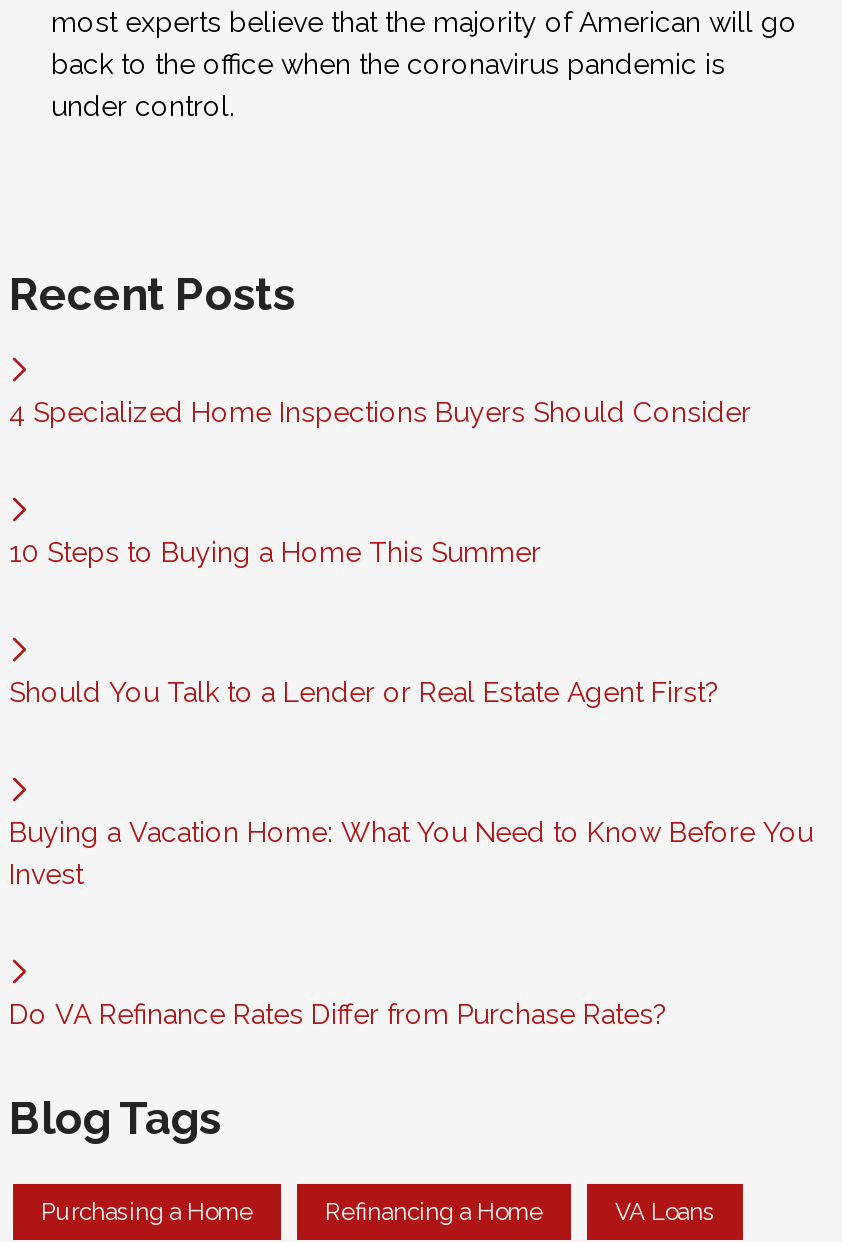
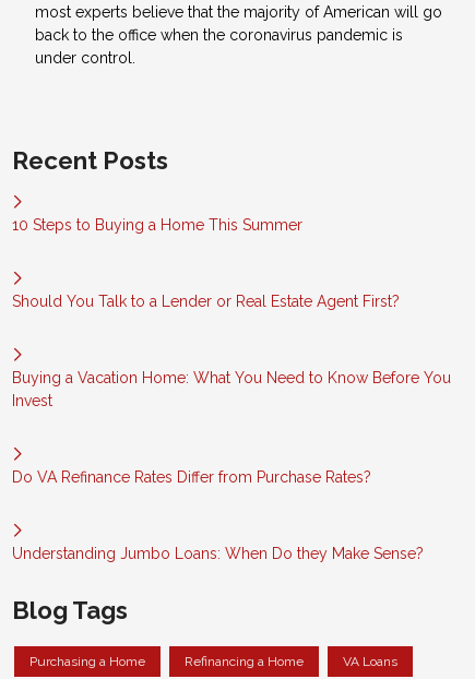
[9,396,751,428] 4 Specialized Home Inspections Buyers Should Consider -> none
moved [9,536,813,1030] -> [12,216,451,486]: 10 Steps to Buying a Home This Summer | Should You Talk to a Lender or Real Estate Agent First? | Buying a Vacation Home: What You Need to Know Before You | Invest | Do VA Refinance Rates Differ from Purchase Rates?
none -> [12,545,424,562] Understanding Jumbo Loans: When Do they Make Sense?

